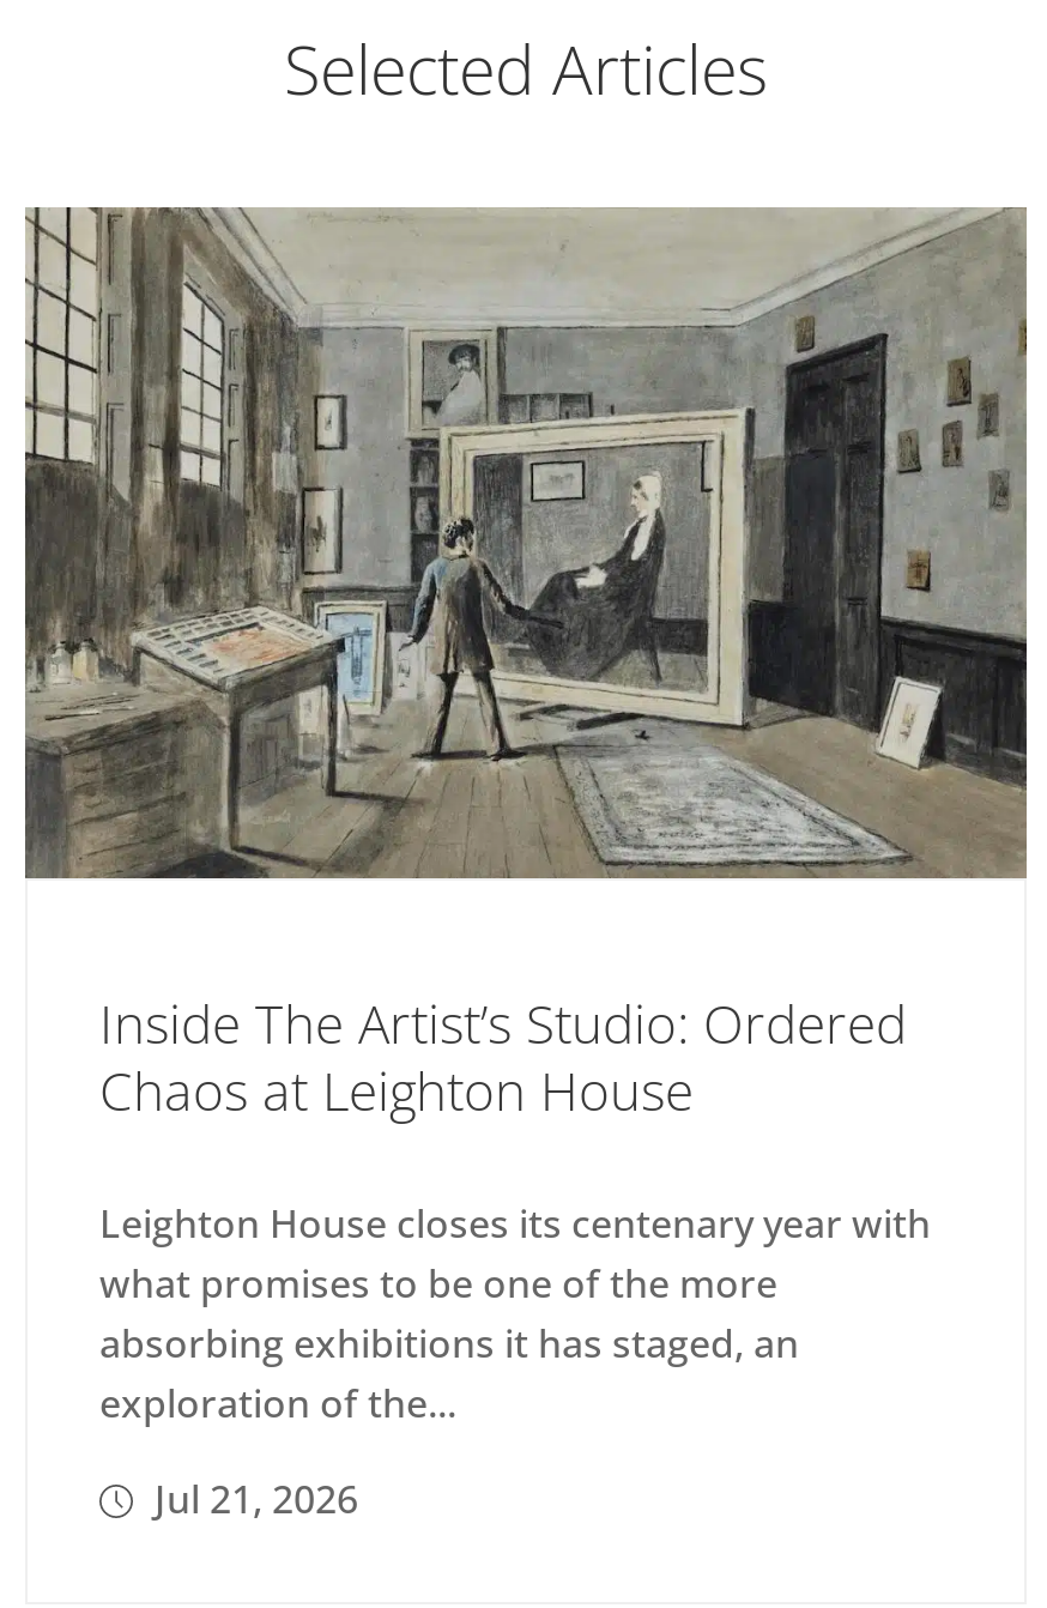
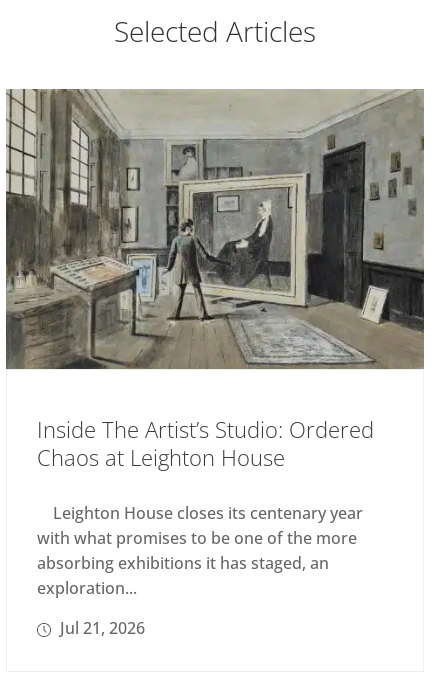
[99,1376,456,1428] exploration of the... -> [37,577,137,599] exploration...

